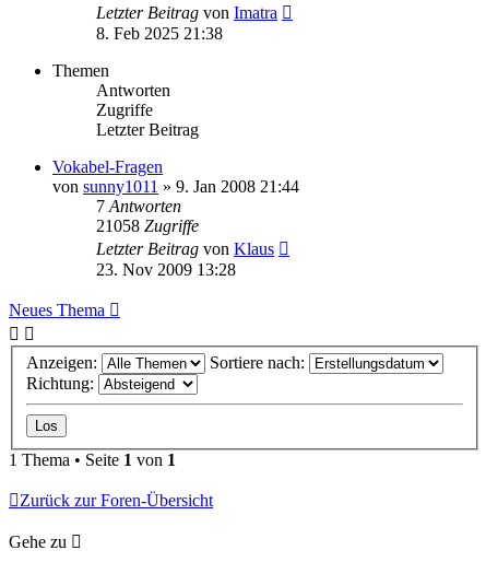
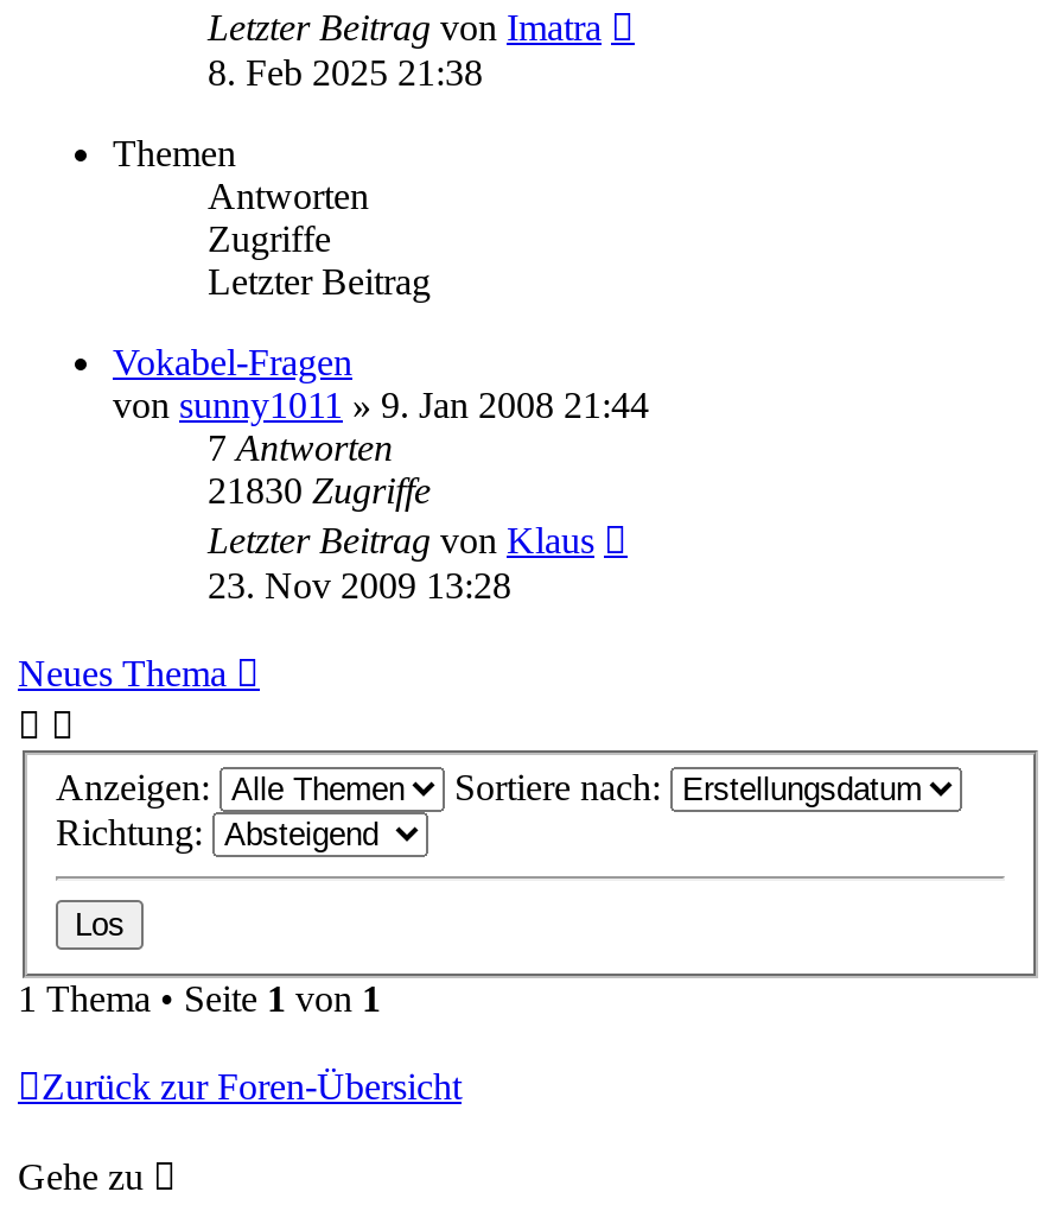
[96,216,199,235] 21058 Zugriffe -> [208,469,431,510] 21830 Zugriffe

